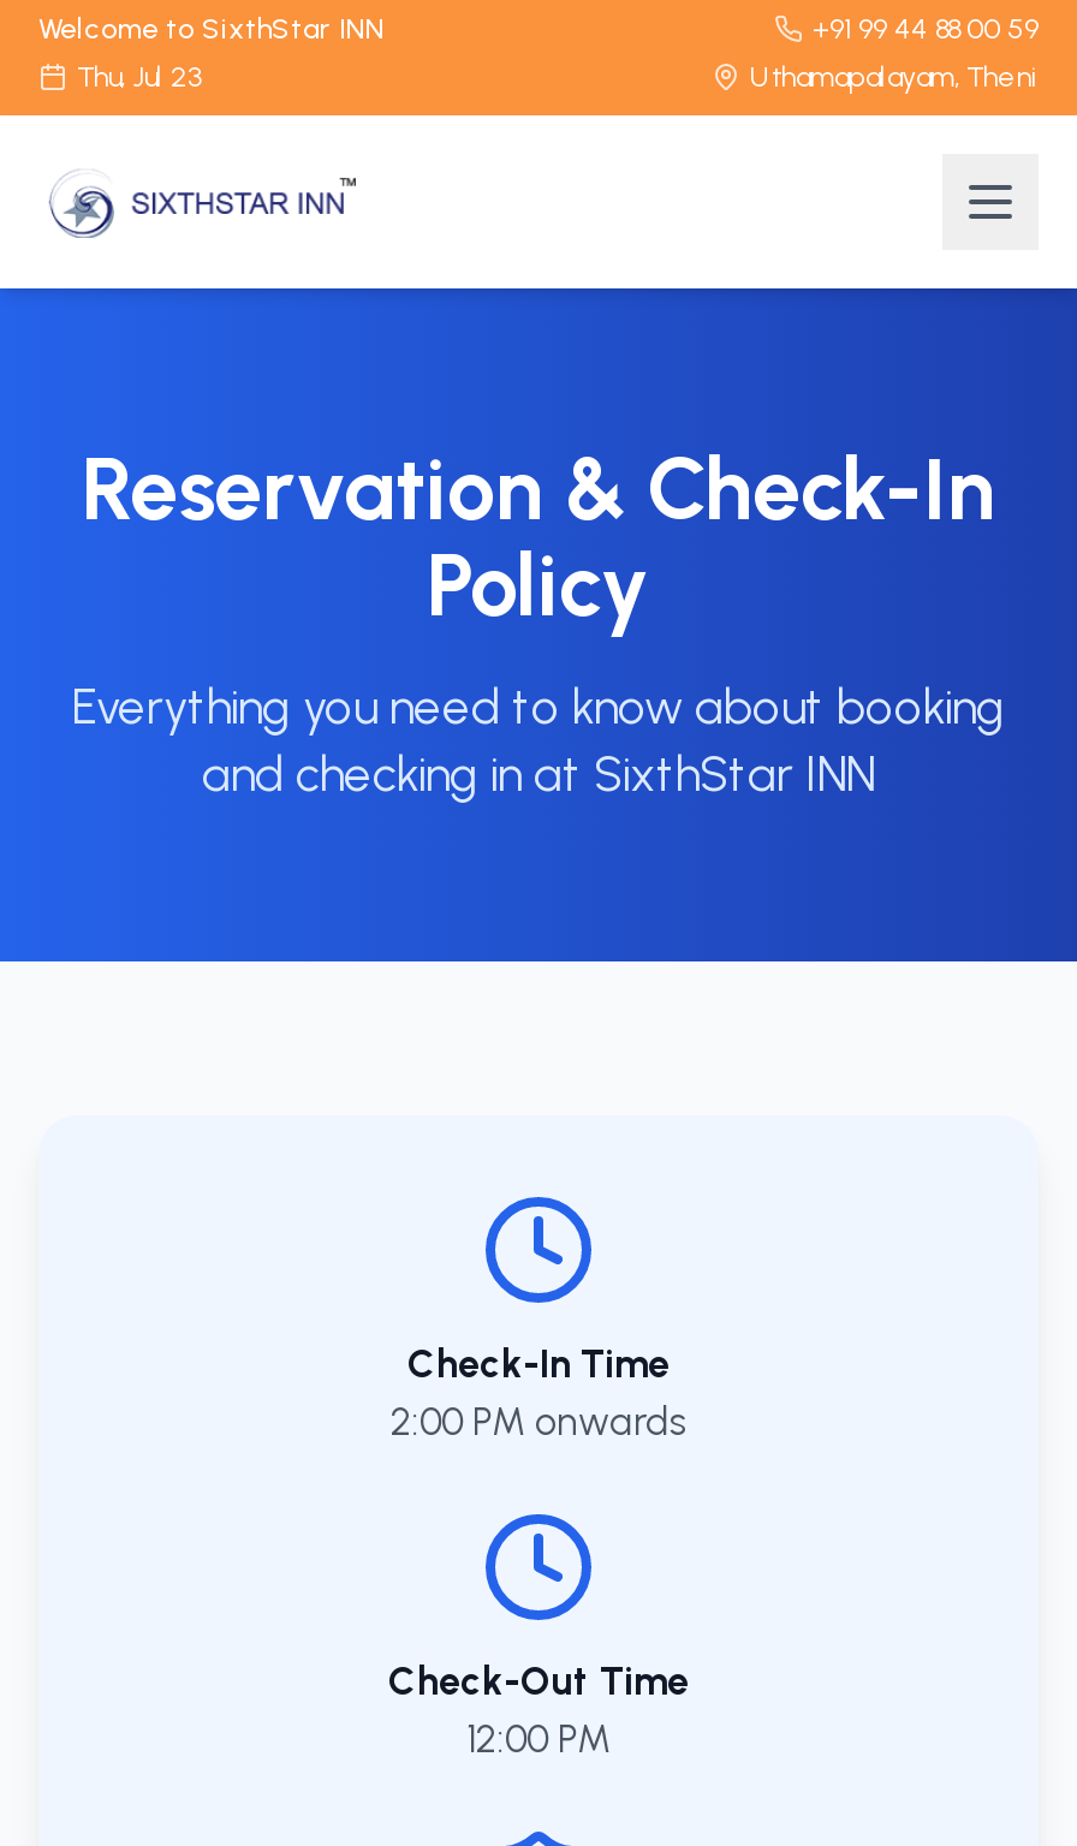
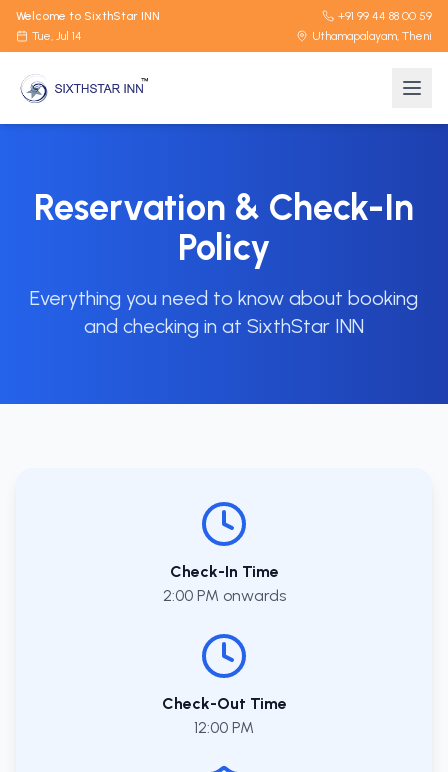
[77,60,200,94] Thu, Jul 23 -> [32,29,82,43] Tue, Jul 14

